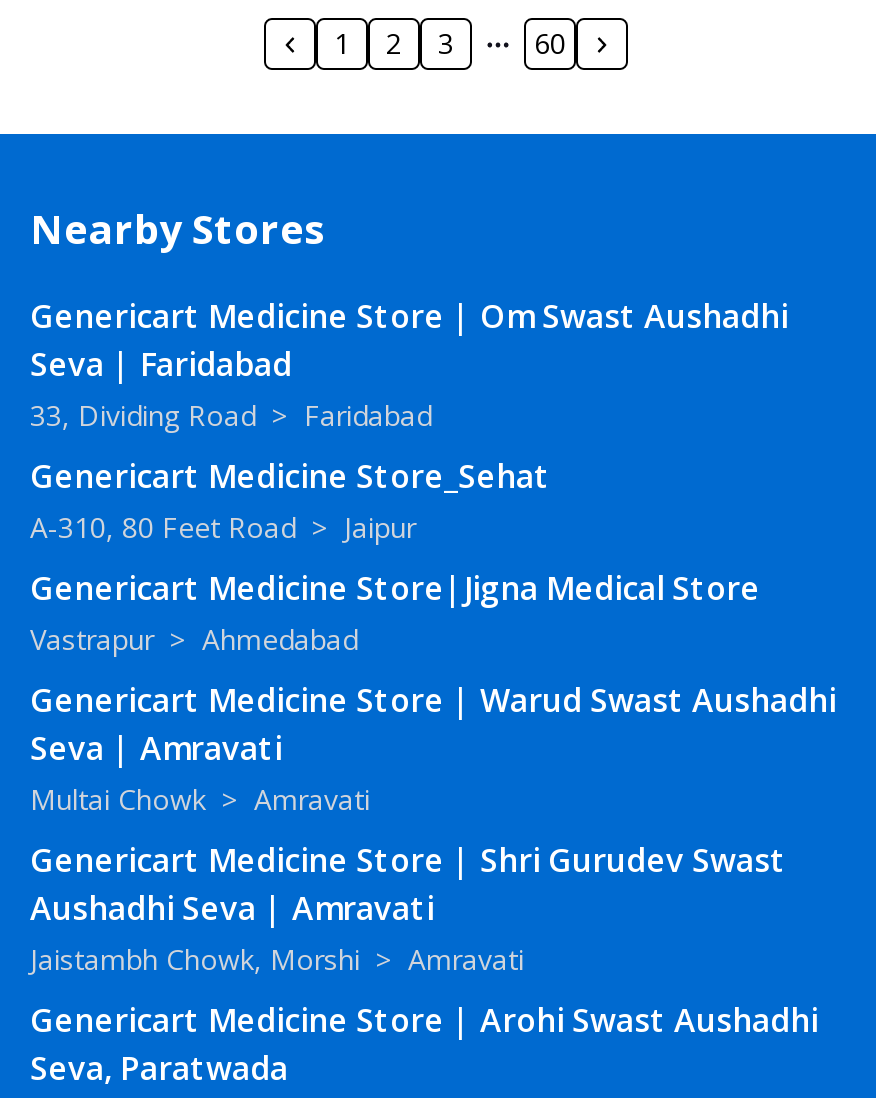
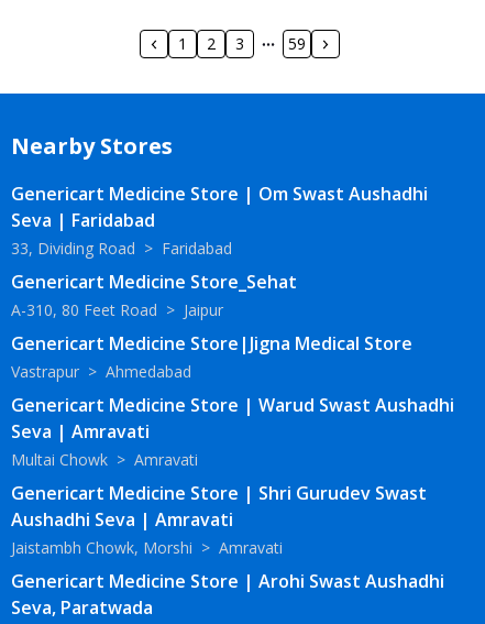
[534,25,566,63] 60 -> [288,33,306,54] 59

